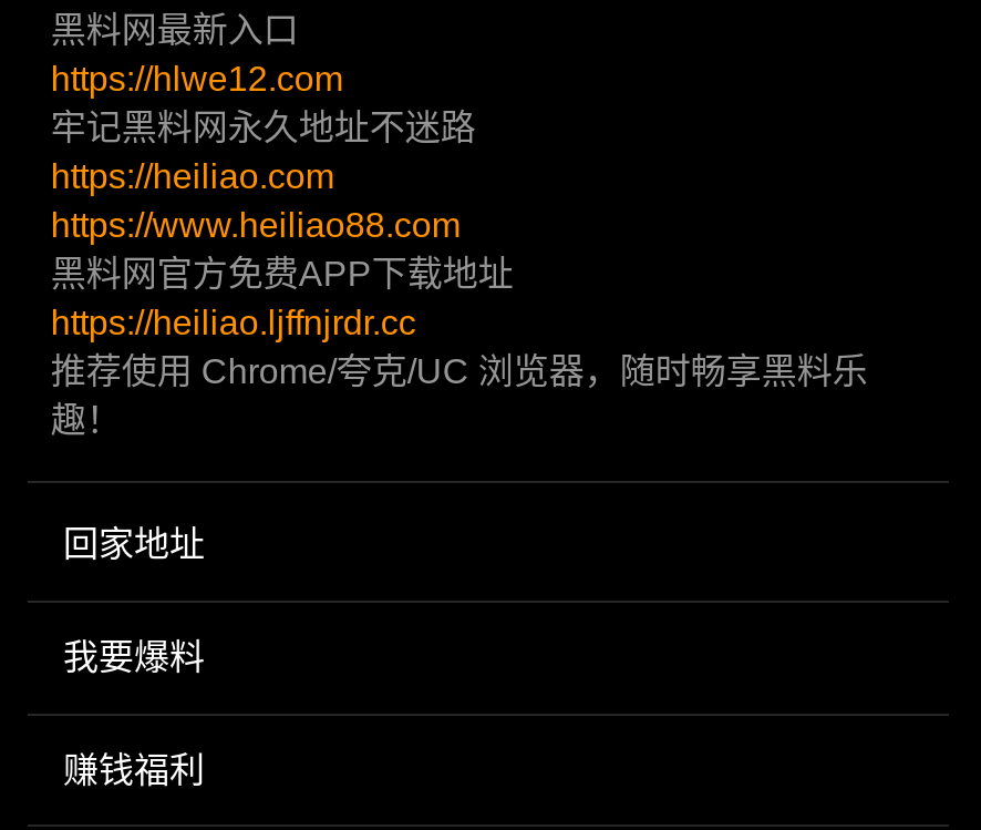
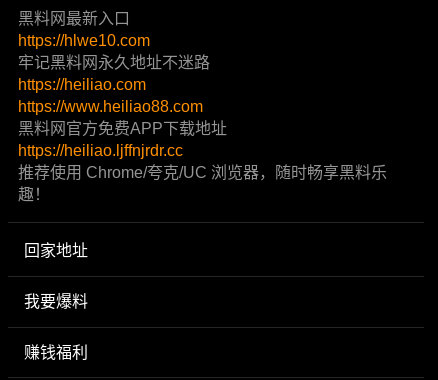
[51,61,343,98] https://hlwe12.com -> [18,32,150,49] https://hlwe10.com

